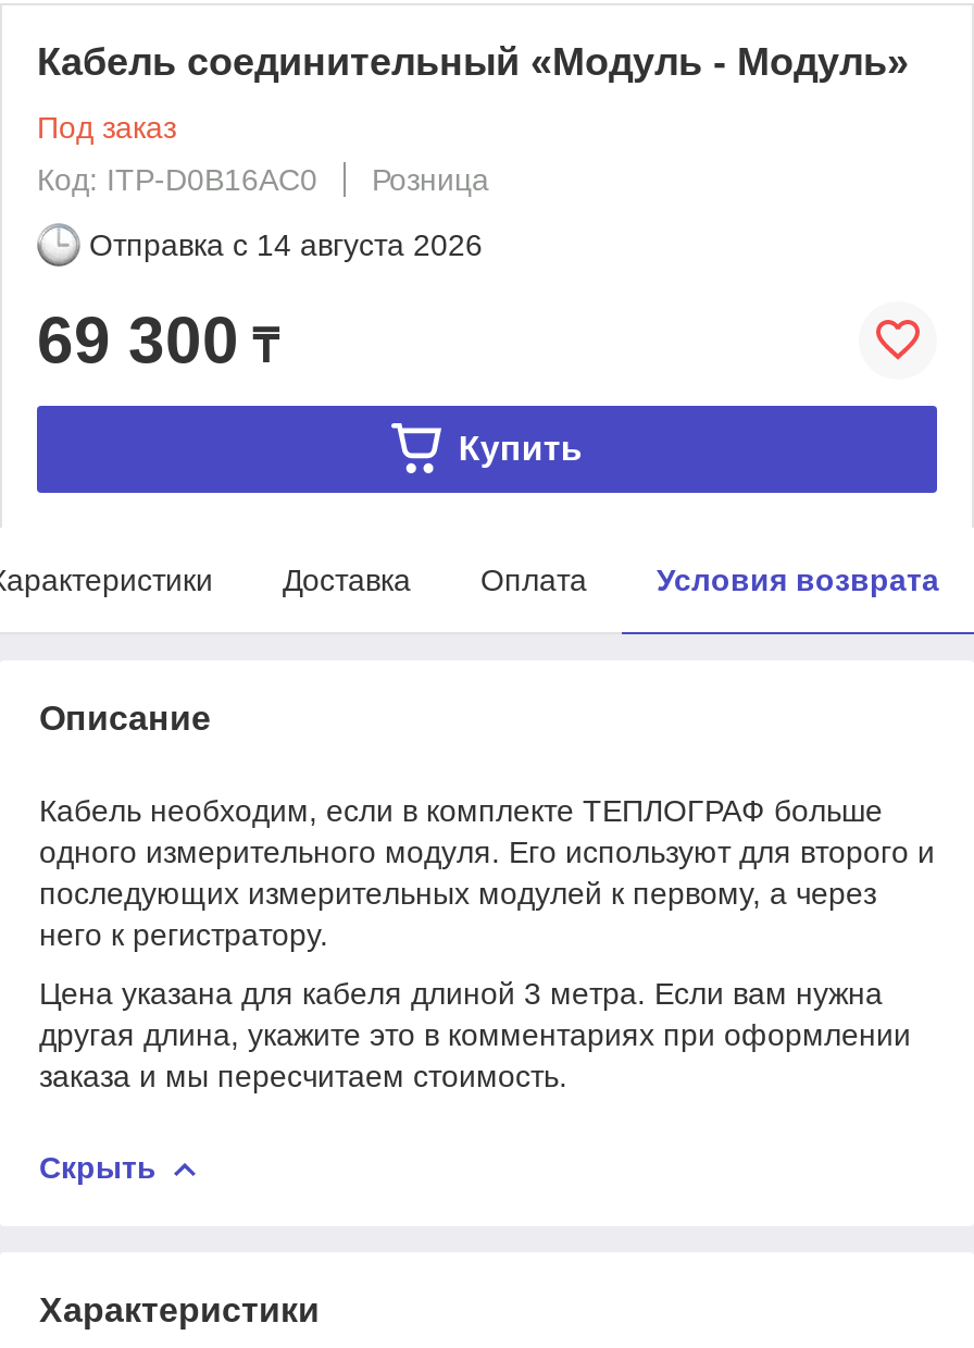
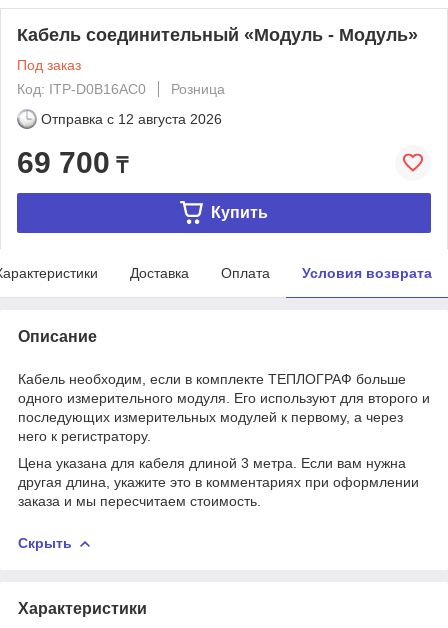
[89,227,483,262] Отправка с 14 августа 2026 -> [41,111,222,127] Отправка с 12 августа 2026
[37,303,278,375] 69 300 ₸ -> [17,146,128,179] 69 700 ₸

